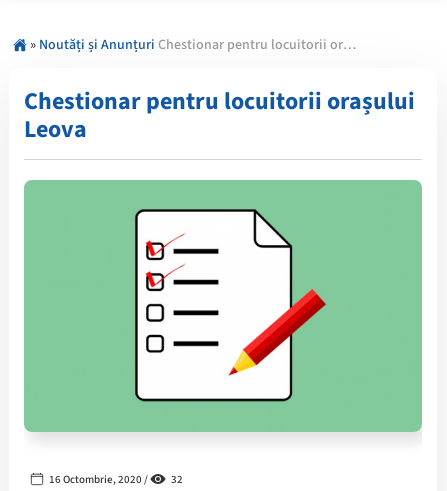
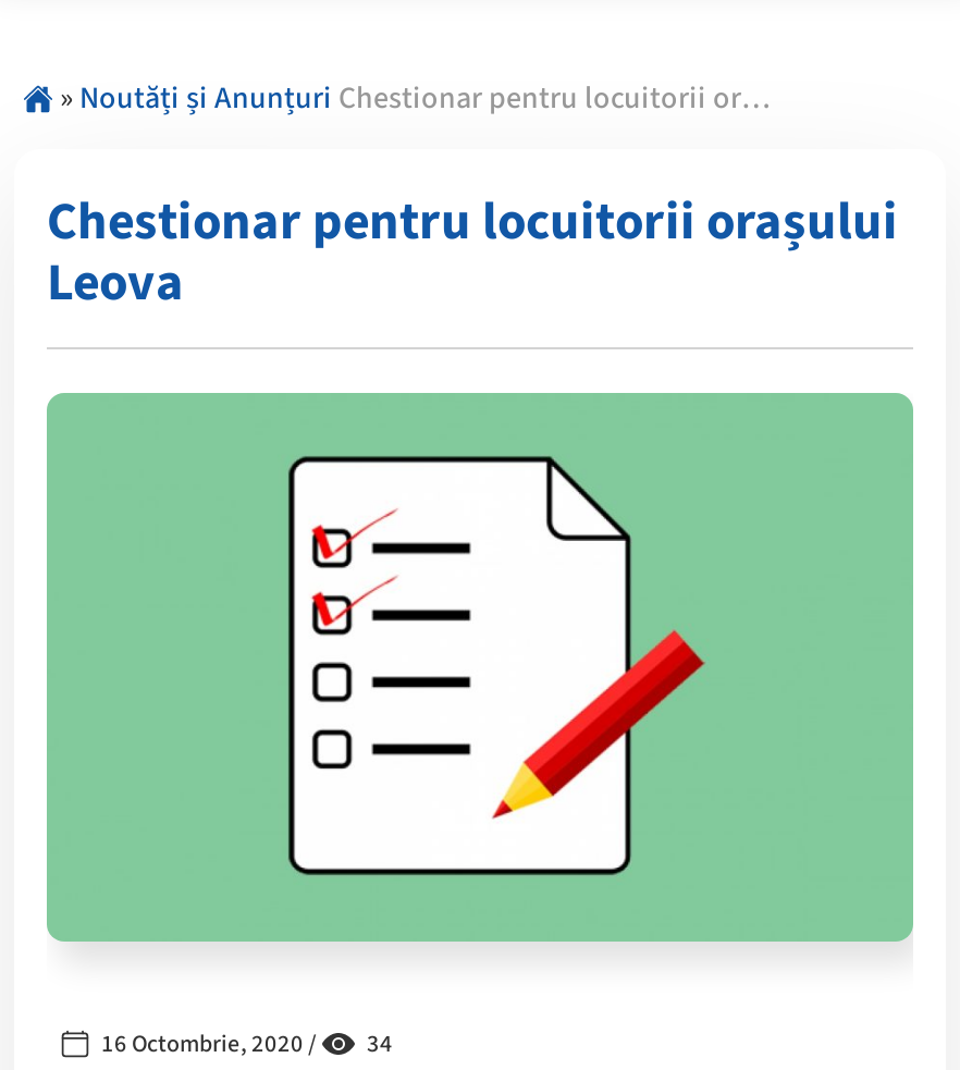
[47,472,183,487] 16 Octombrie, 2020 / 32 -> [97,1028,393,1061] 16 Octombrie, 2020 / 34

